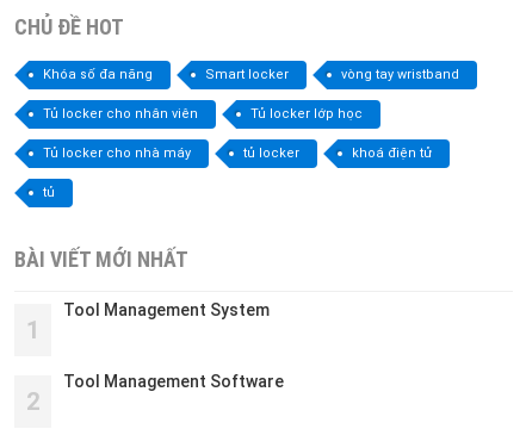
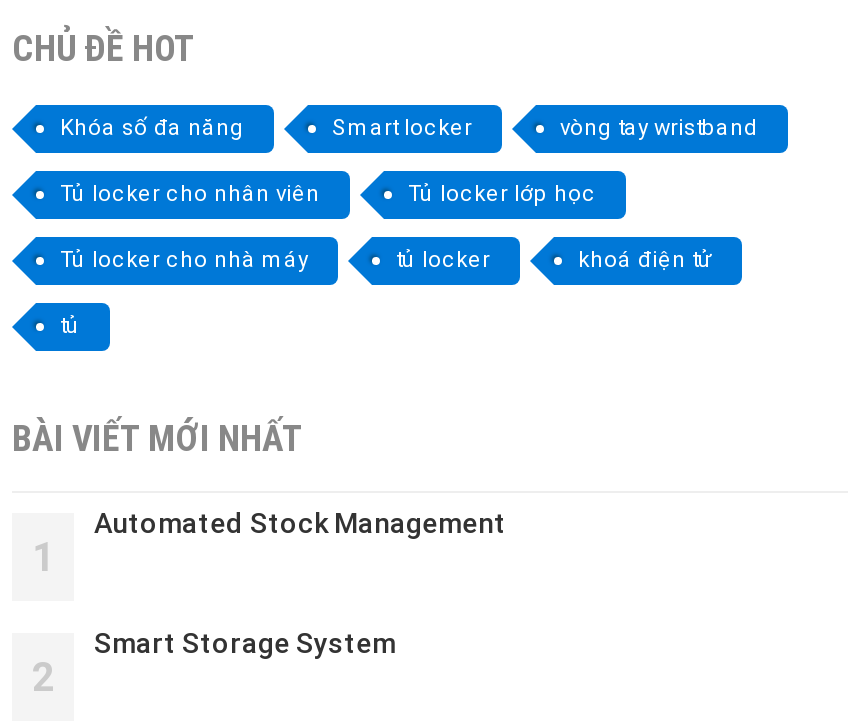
[63,300,270,319] Tool Management System -> [94,507,506,539] Automated Stock Management
[63,372,284,391] Tool Management Software -> [94,627,396,659] Smart Storage System

